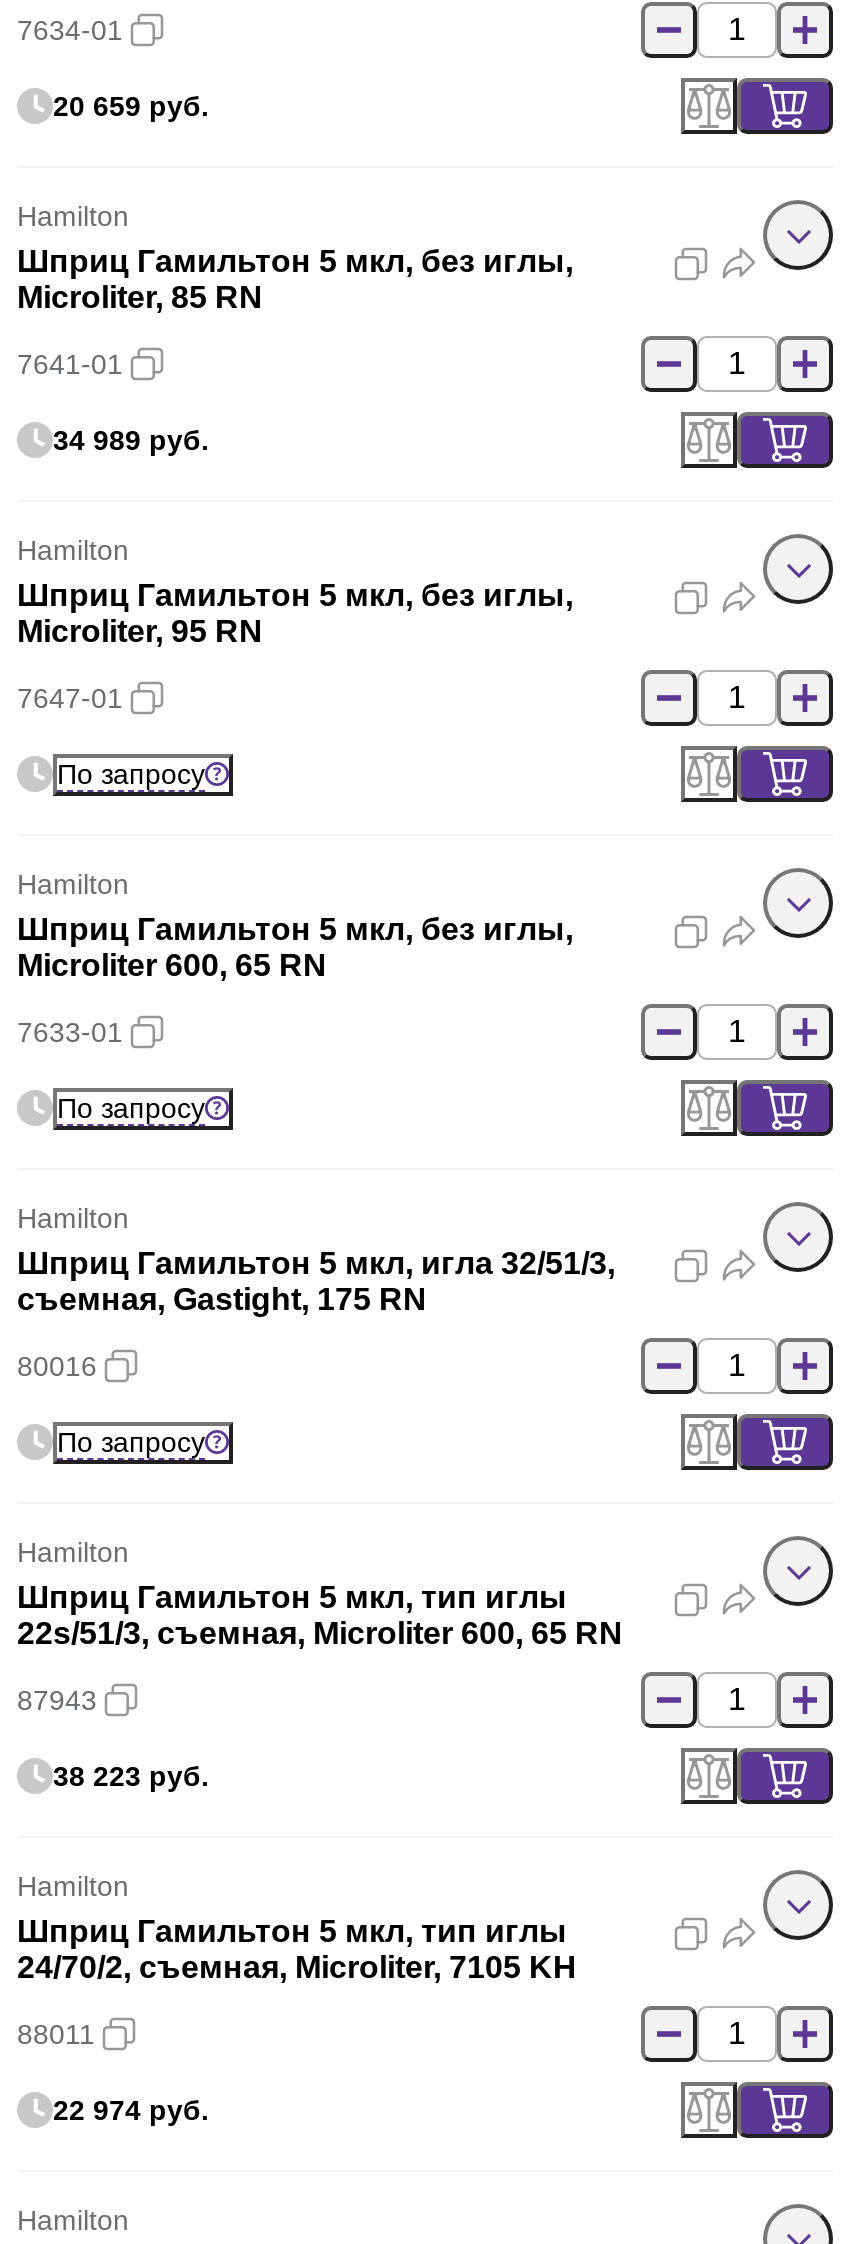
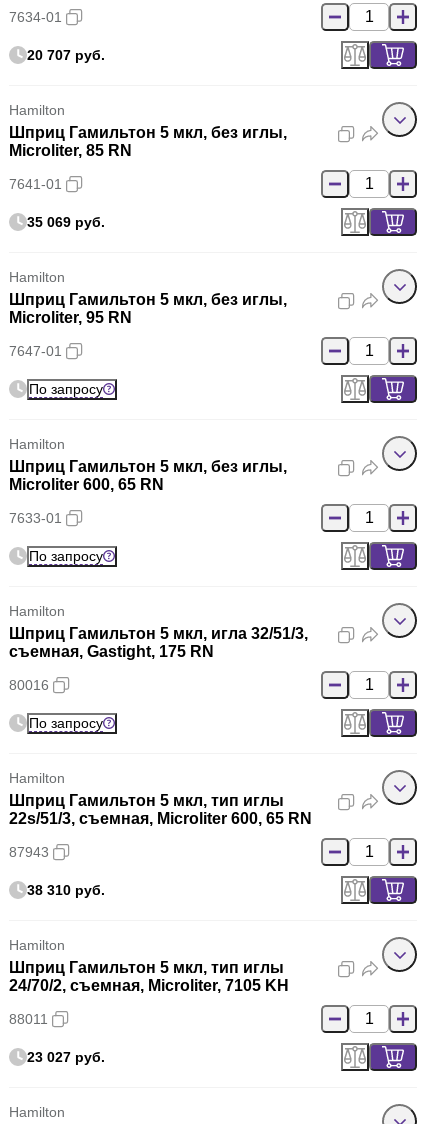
[53,90,209,122] 20 659 руб. -> [27,47,105,63] 20 707 руб.
[53,424,209,456] 34 989 руб. -> [27,214,105,230] 35 069 руб.
[53,1760,209,1792] 38 223 руб. -> [27,882,105,898] 38 310 руб.
[53,2094,209,2126] 22 974 руб. -> [27,1049,105,1065] 23 027 руб.

